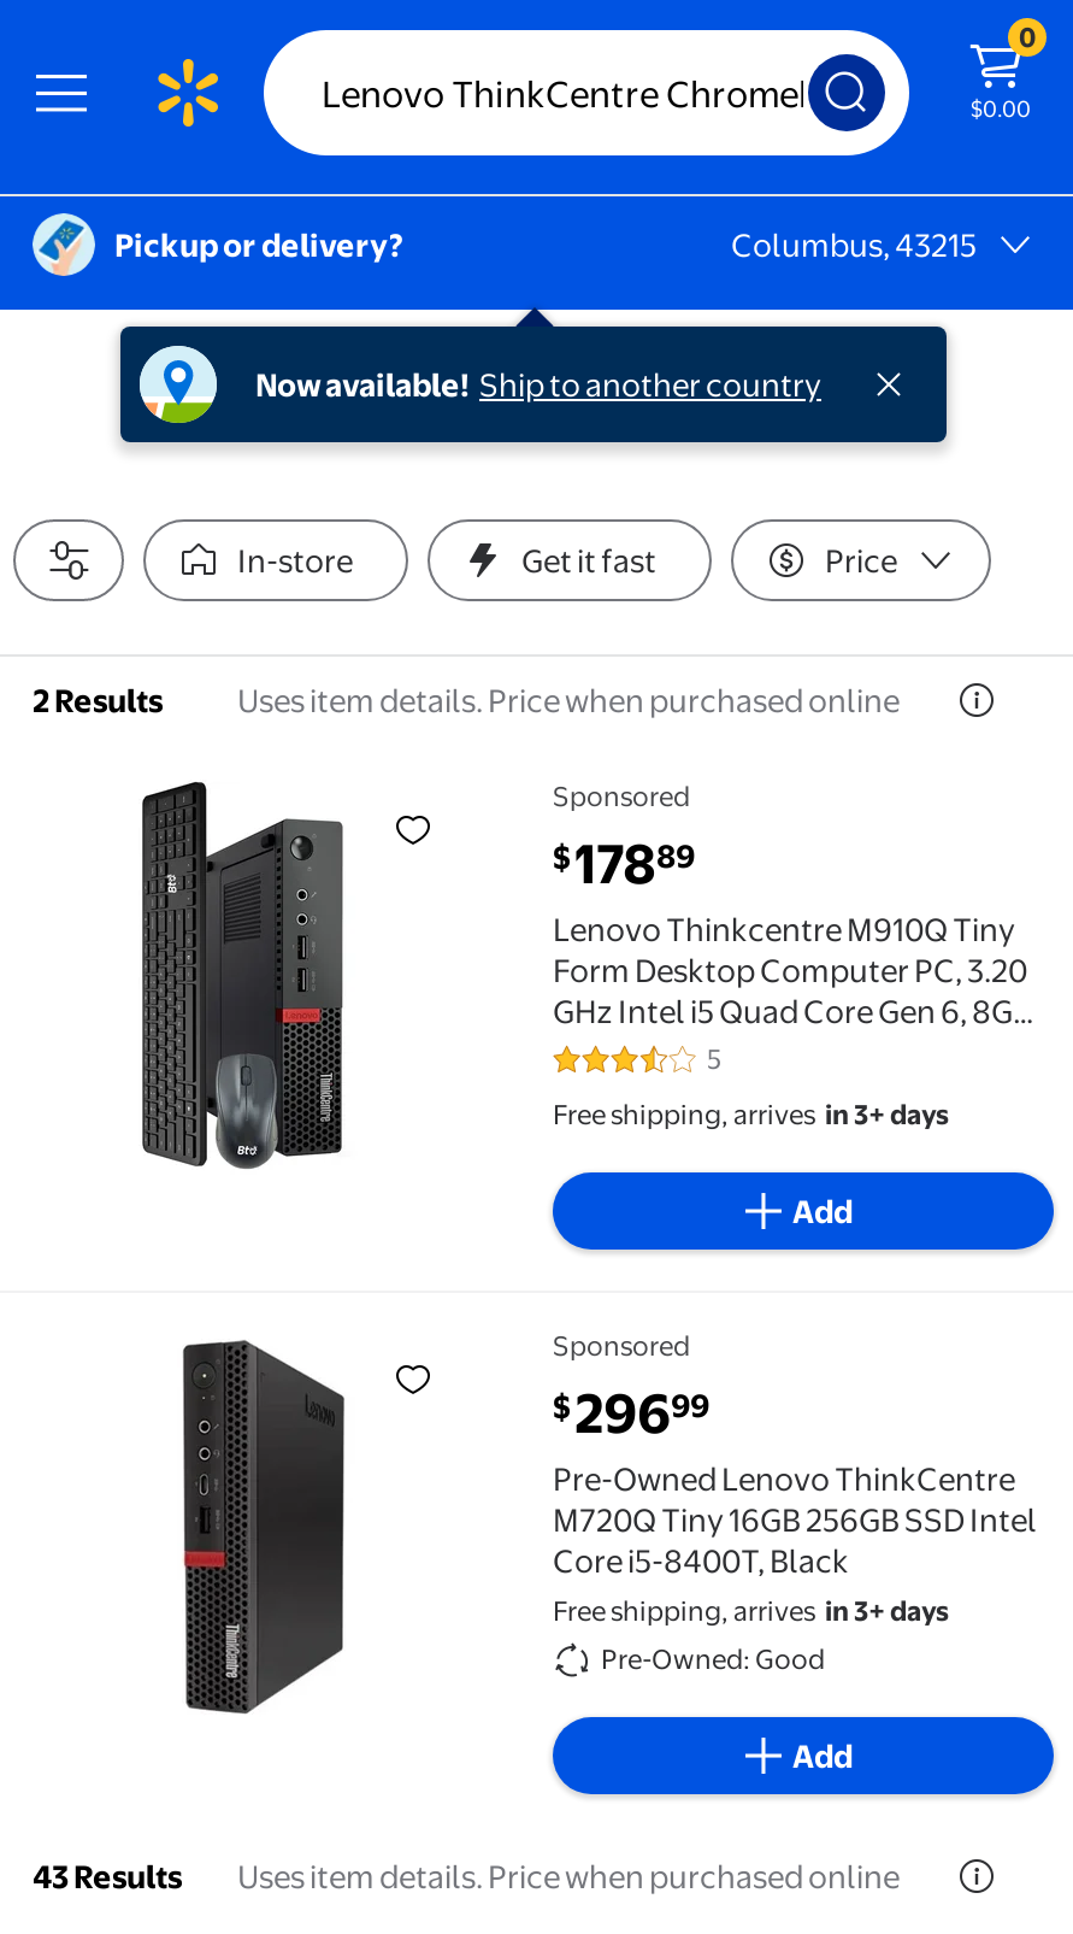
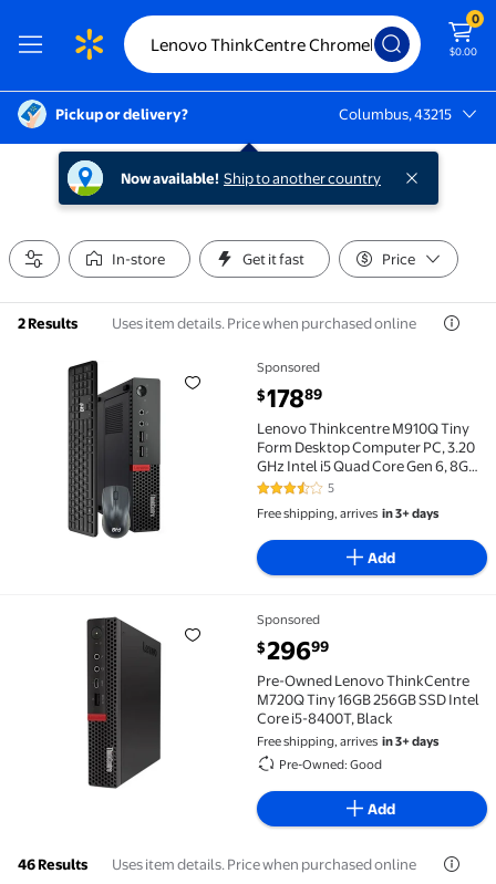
[33,1856,900,1895] 43 Results Uses item details. Price when purchased online -> [18,855,416,873] 46 Results Uses item details. Price when purchased online

